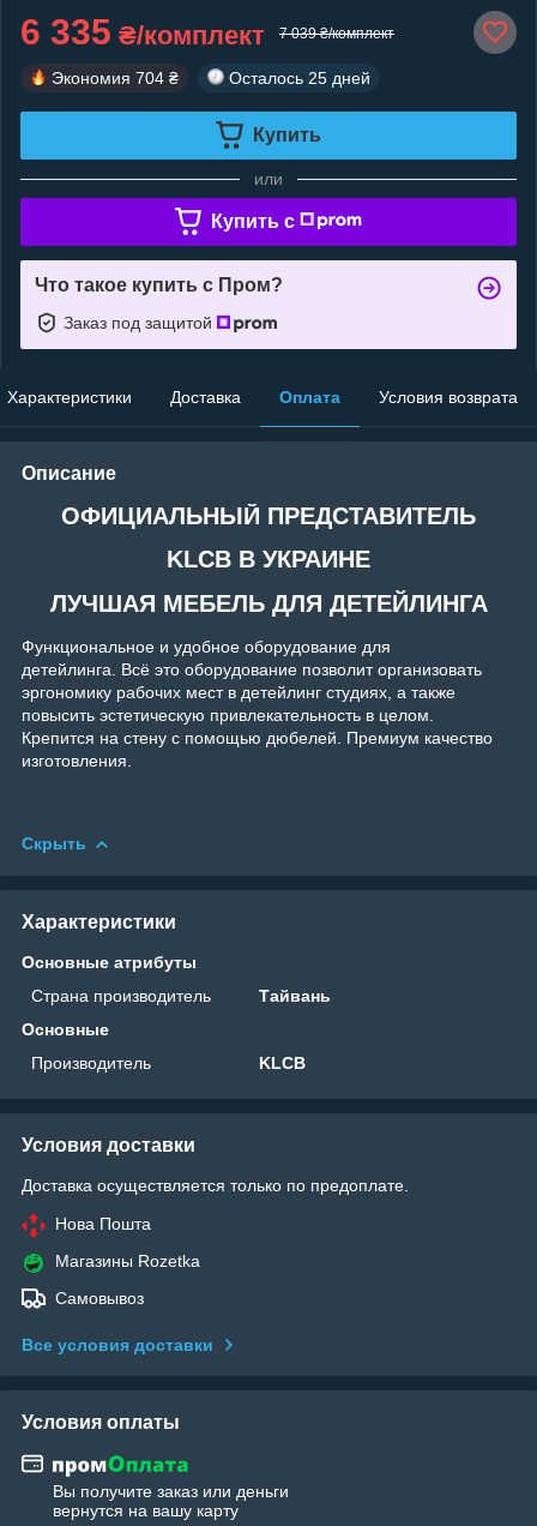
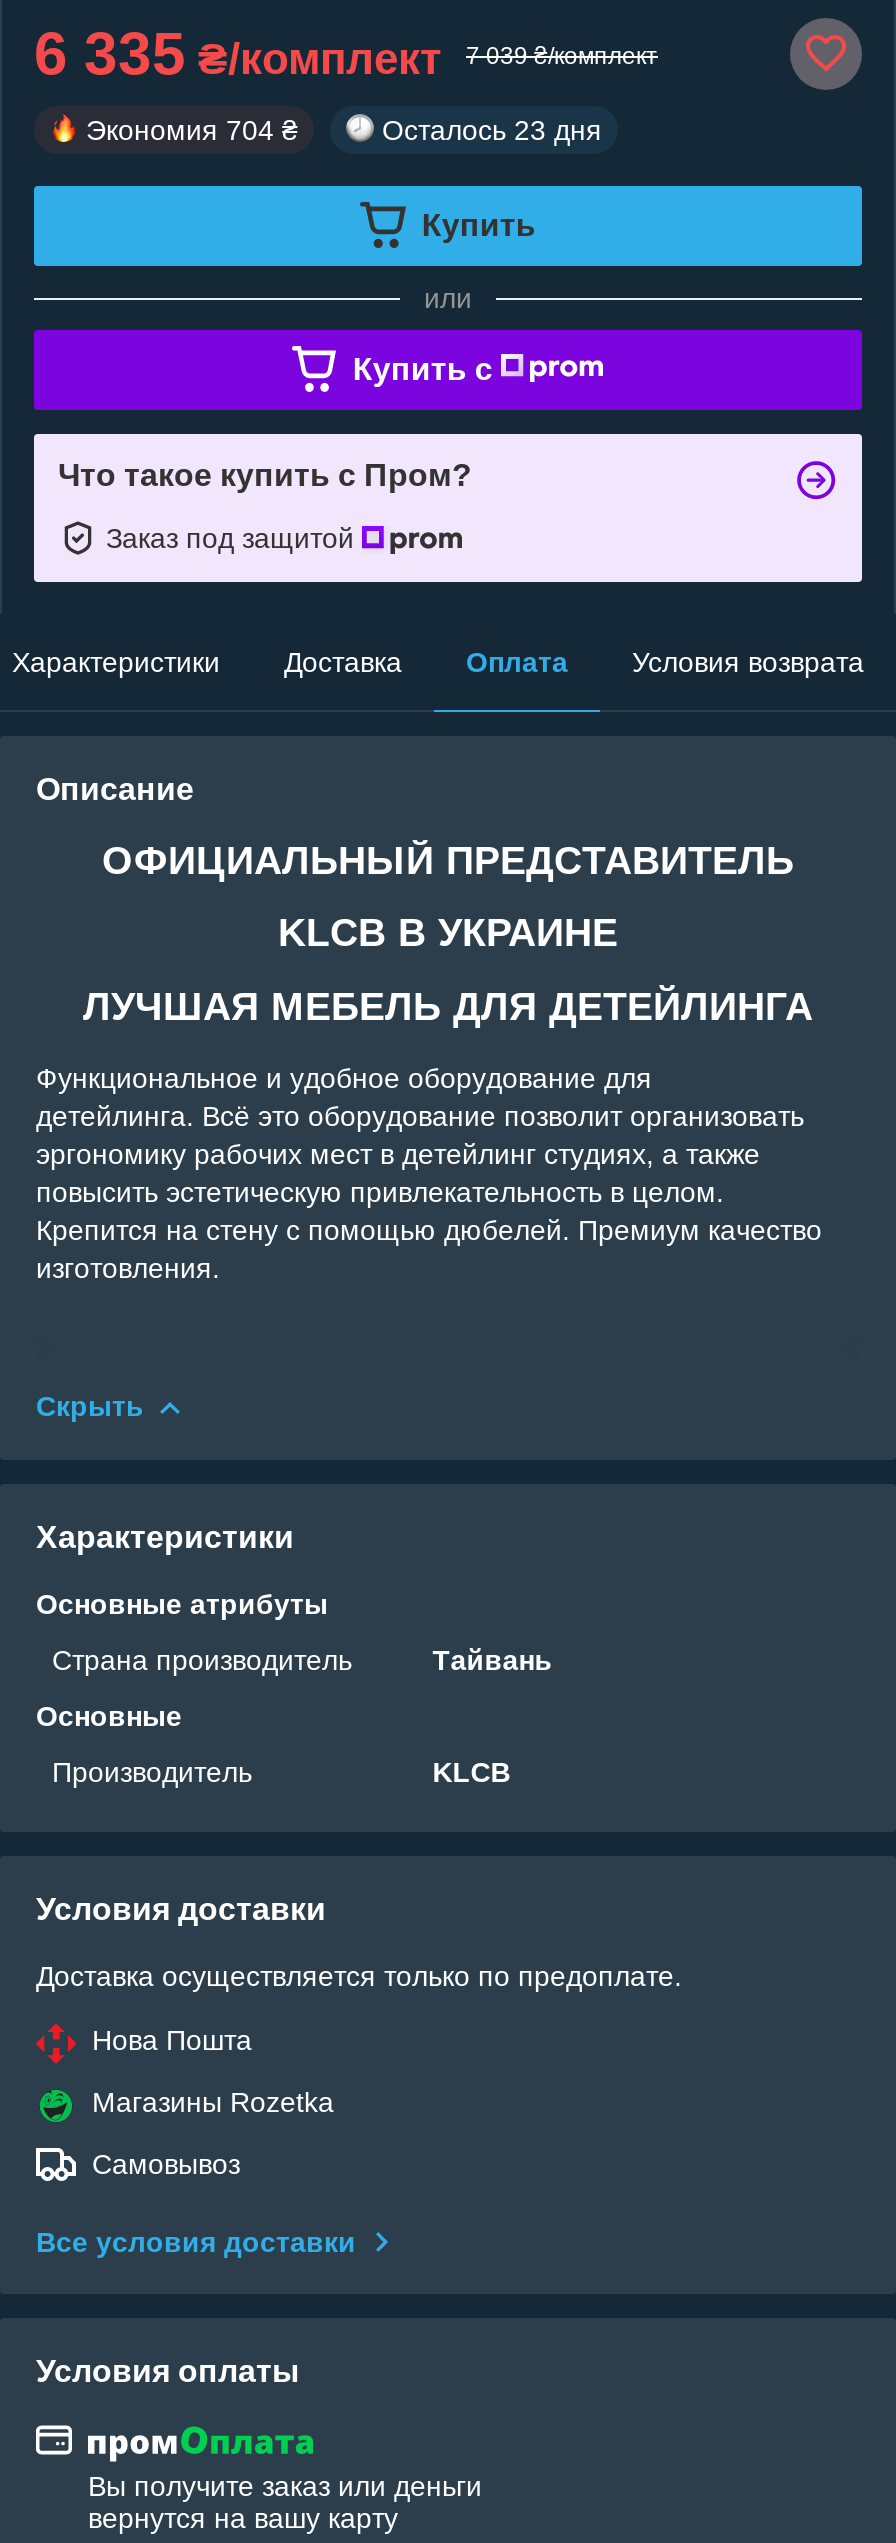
[229,68,370,87] Осталось 25 дней -> [382,114,602,146] Осталось 23 дня

